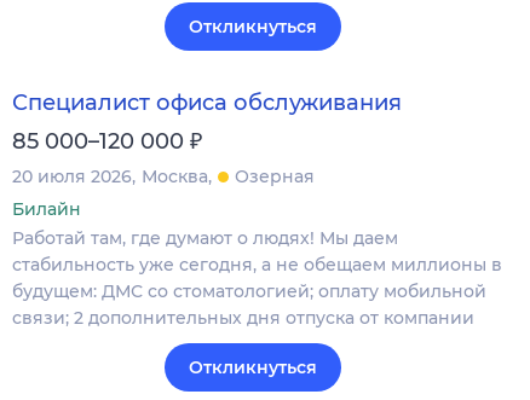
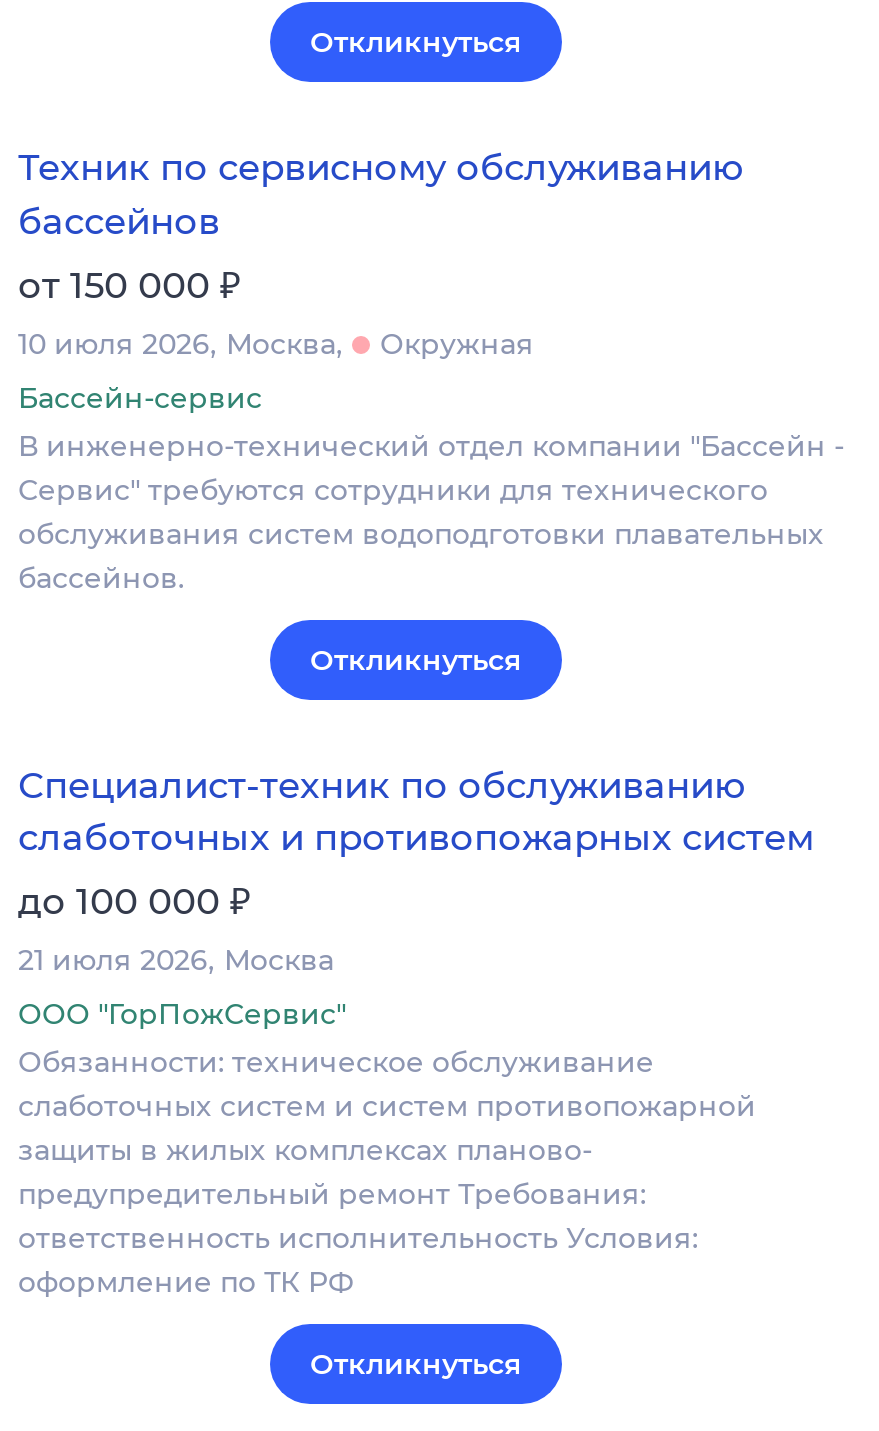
[12,90,502,329] Специалист офиса обслуживания | 85 000–120 000 ₽ | 20 июля 2026 Москва | Озерная | Билайн | Работай там, где думают о людях! Мы даем | стабильность уже сегодня, а не обещаем миллионы в | будущем: ДМС со стоматологией; оплату мобильной | связи; 2 дополнительных дня отпуска от компании -> [18,147,844,1300] Техник по сервисному обслуживанию | бассейнов | от 150 000 ₽ | 10 июля 2026 Москва | Окружная | Бассейн-сервис | В инженерно-технический отдел компании "Бассейн - | Сервис" требуются сотрудники для технического | обслуживания систем водоподготовки плавательных | бассейнов. | Откликнуться | Специалист-техник по обслуживанию | слаботочных и противопожарных систем | до 100 000 ₽ | 21 июля 2026 Москва | ООО "ГорПожСервис" | Обязанности: техническое обслуживание | слаботочных систем и систем противопожарной | защиты в жилых комплексах планово- | предупредительный ремонт Требования: | ответственность исполнительность Условия: | оформление по ТК РФ

